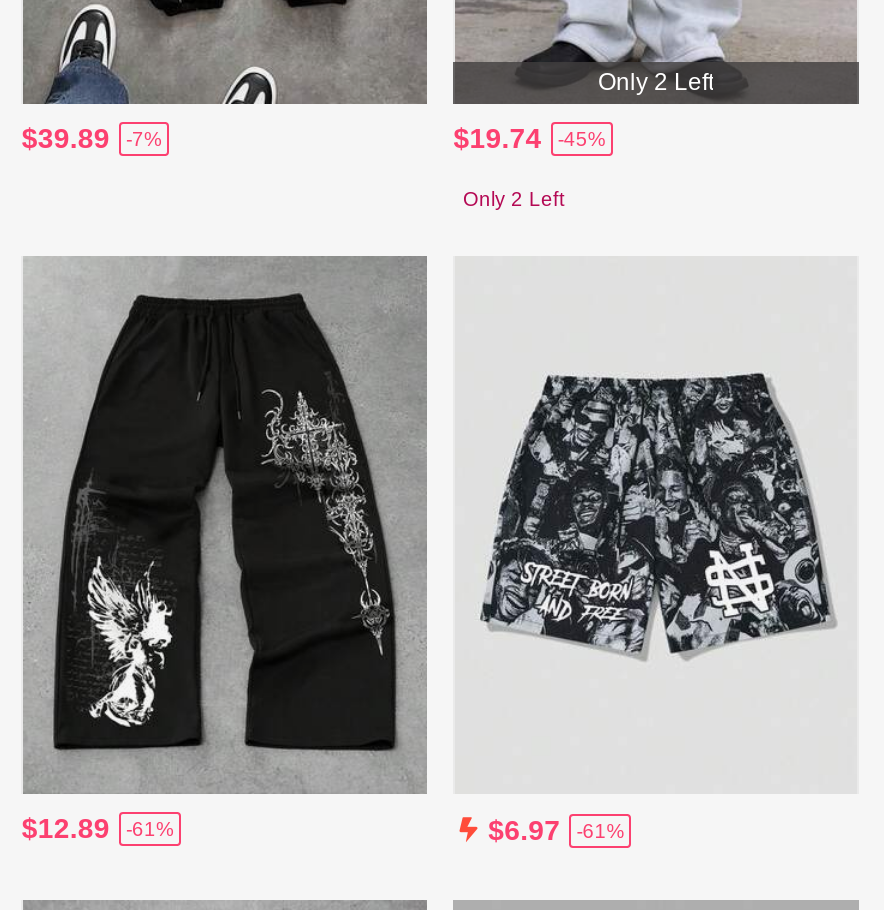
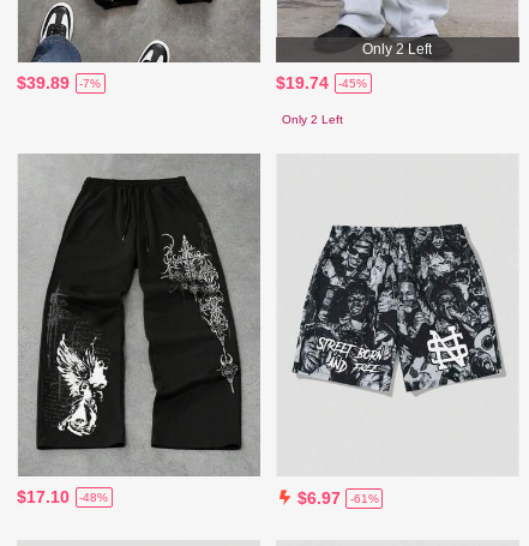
[22,812,110,844] $12.89 -> [17,487,70,507] $17.10
[126,819,174,841] -61% -> [80,491,109,504] -48%

